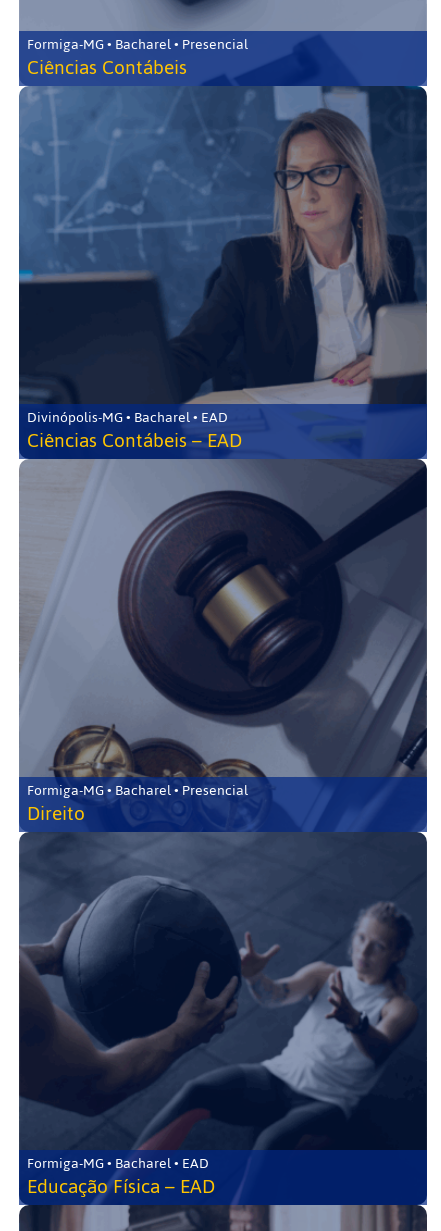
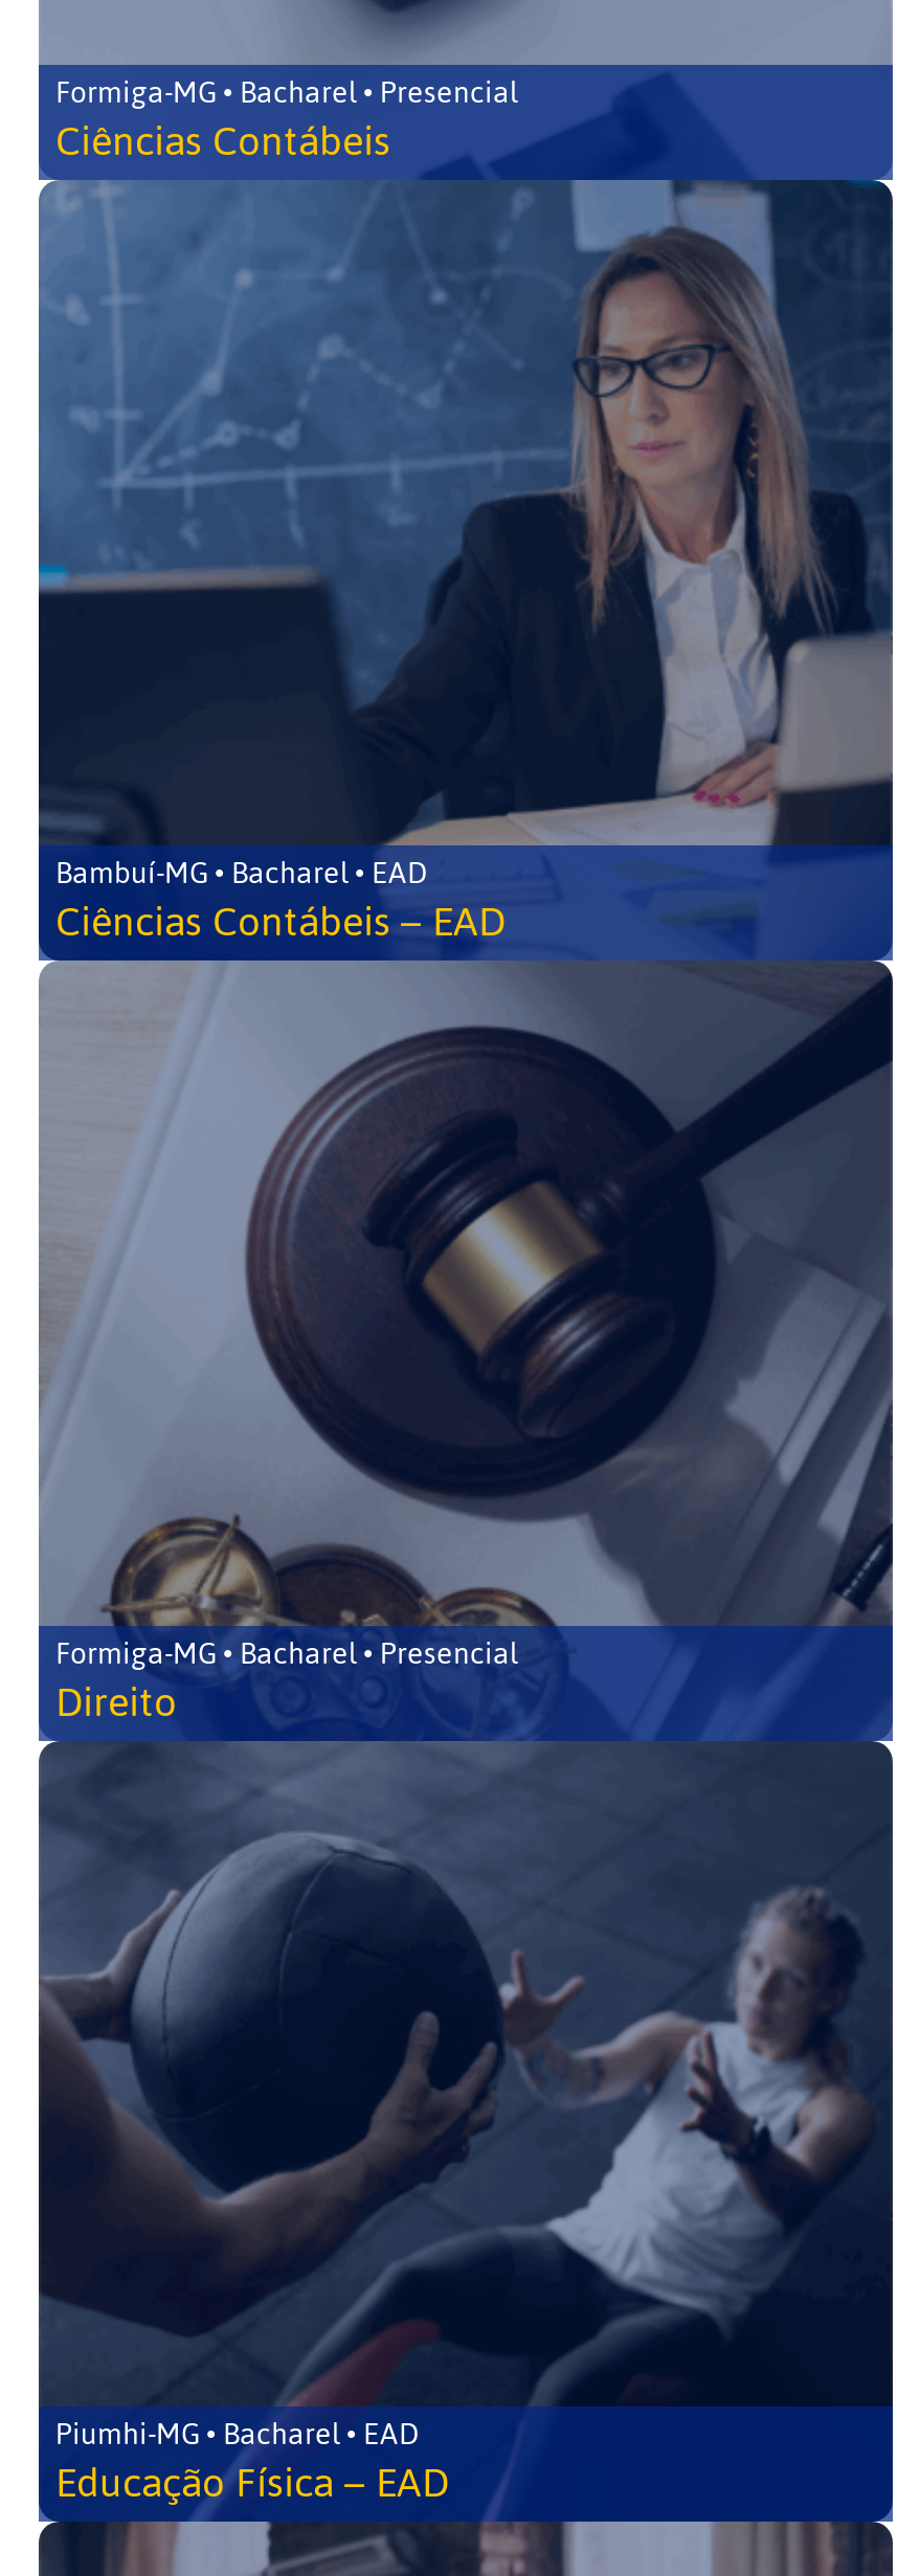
[27,404,228,431] Divinópolis-MG • Bacharel • EAD -> [55,845,428,902] Bambuí-MG • Bacharel • EAD
[27,1150,209,1177] Formiga-MG • Bacharel • EAD -> [55,2406,420,2463] Piumhi-MG • Bacharel • EAD

